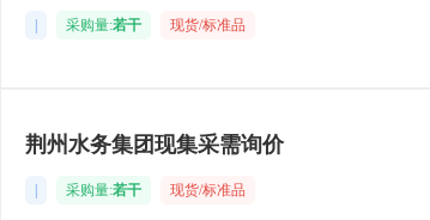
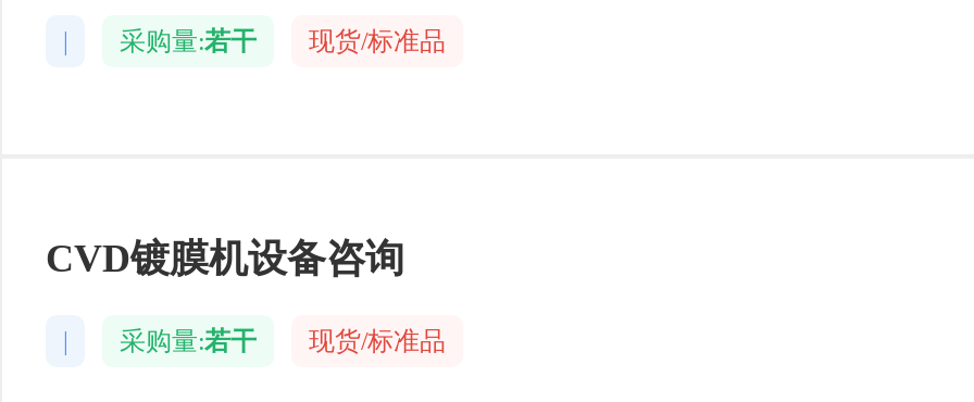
[25,133,284,157] 荆州水务集团现集采需询价 -> [46,237,404,280] CVD镀膜机设备咨询

